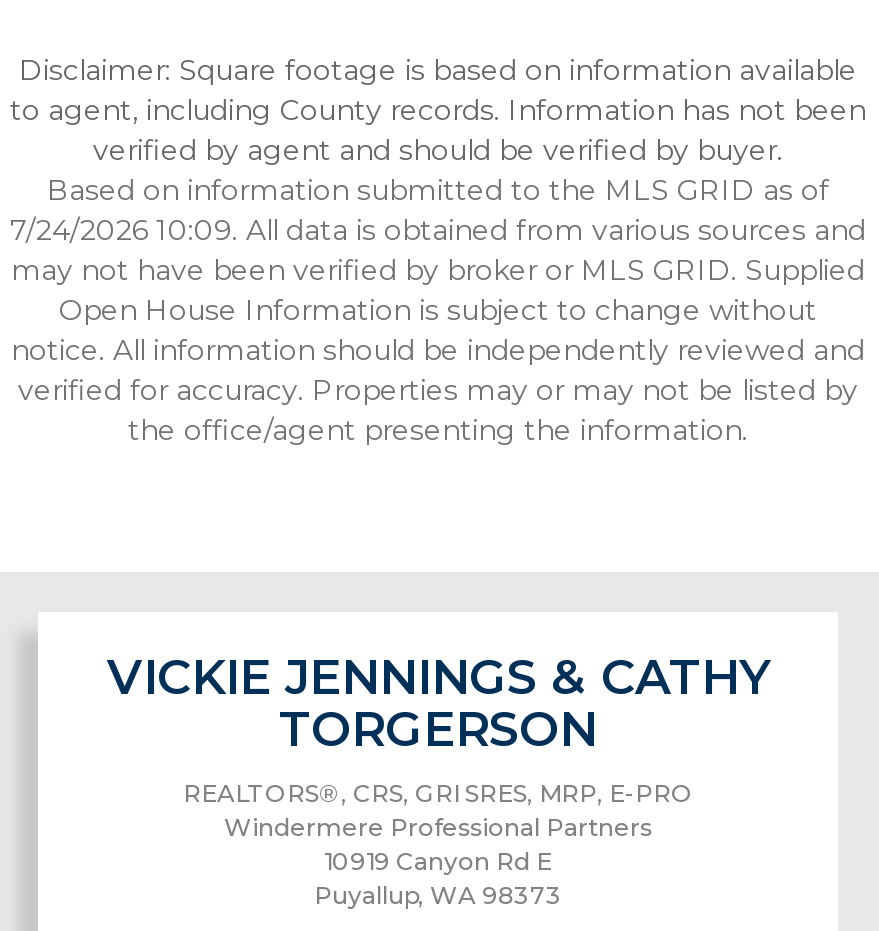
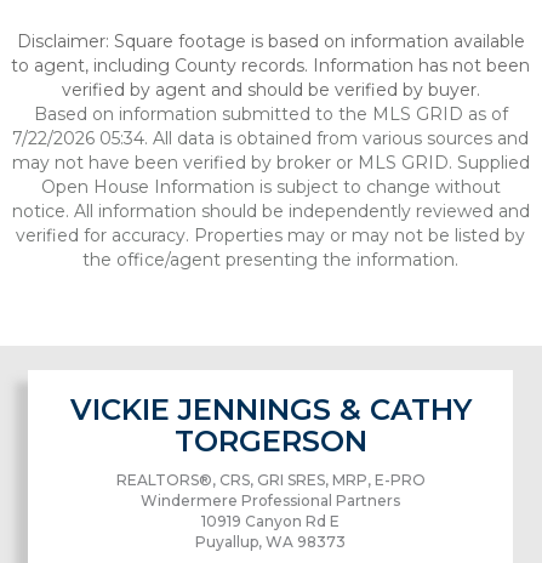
[10,212,866,248] 7/24/2026 10:09. All data is obtained from various sources and -> [12,127,529,149] 7/22/2026 05:34. All data is obtained from various sources and

